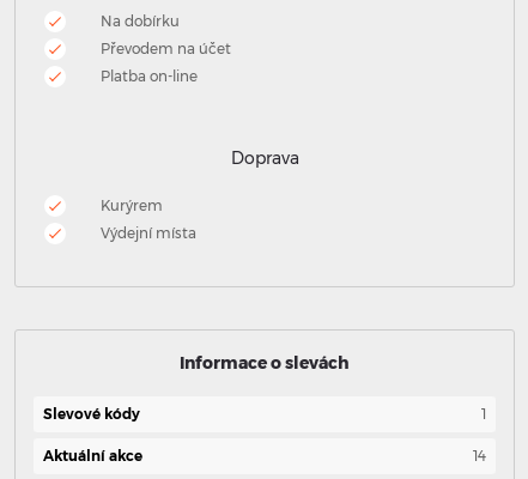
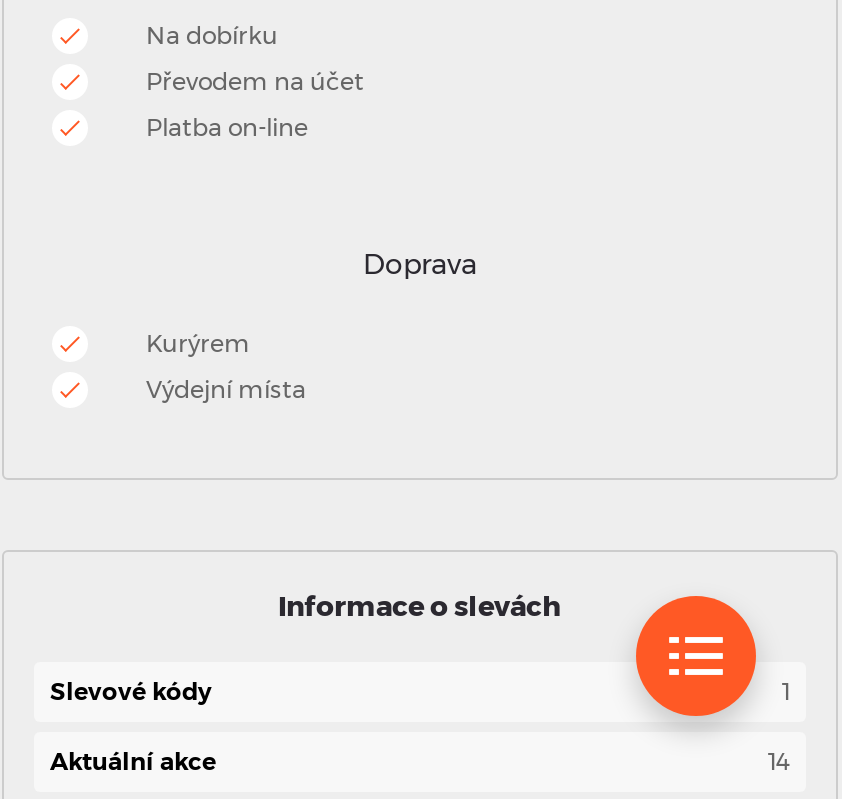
none -> [632,594,760,730] [image]

